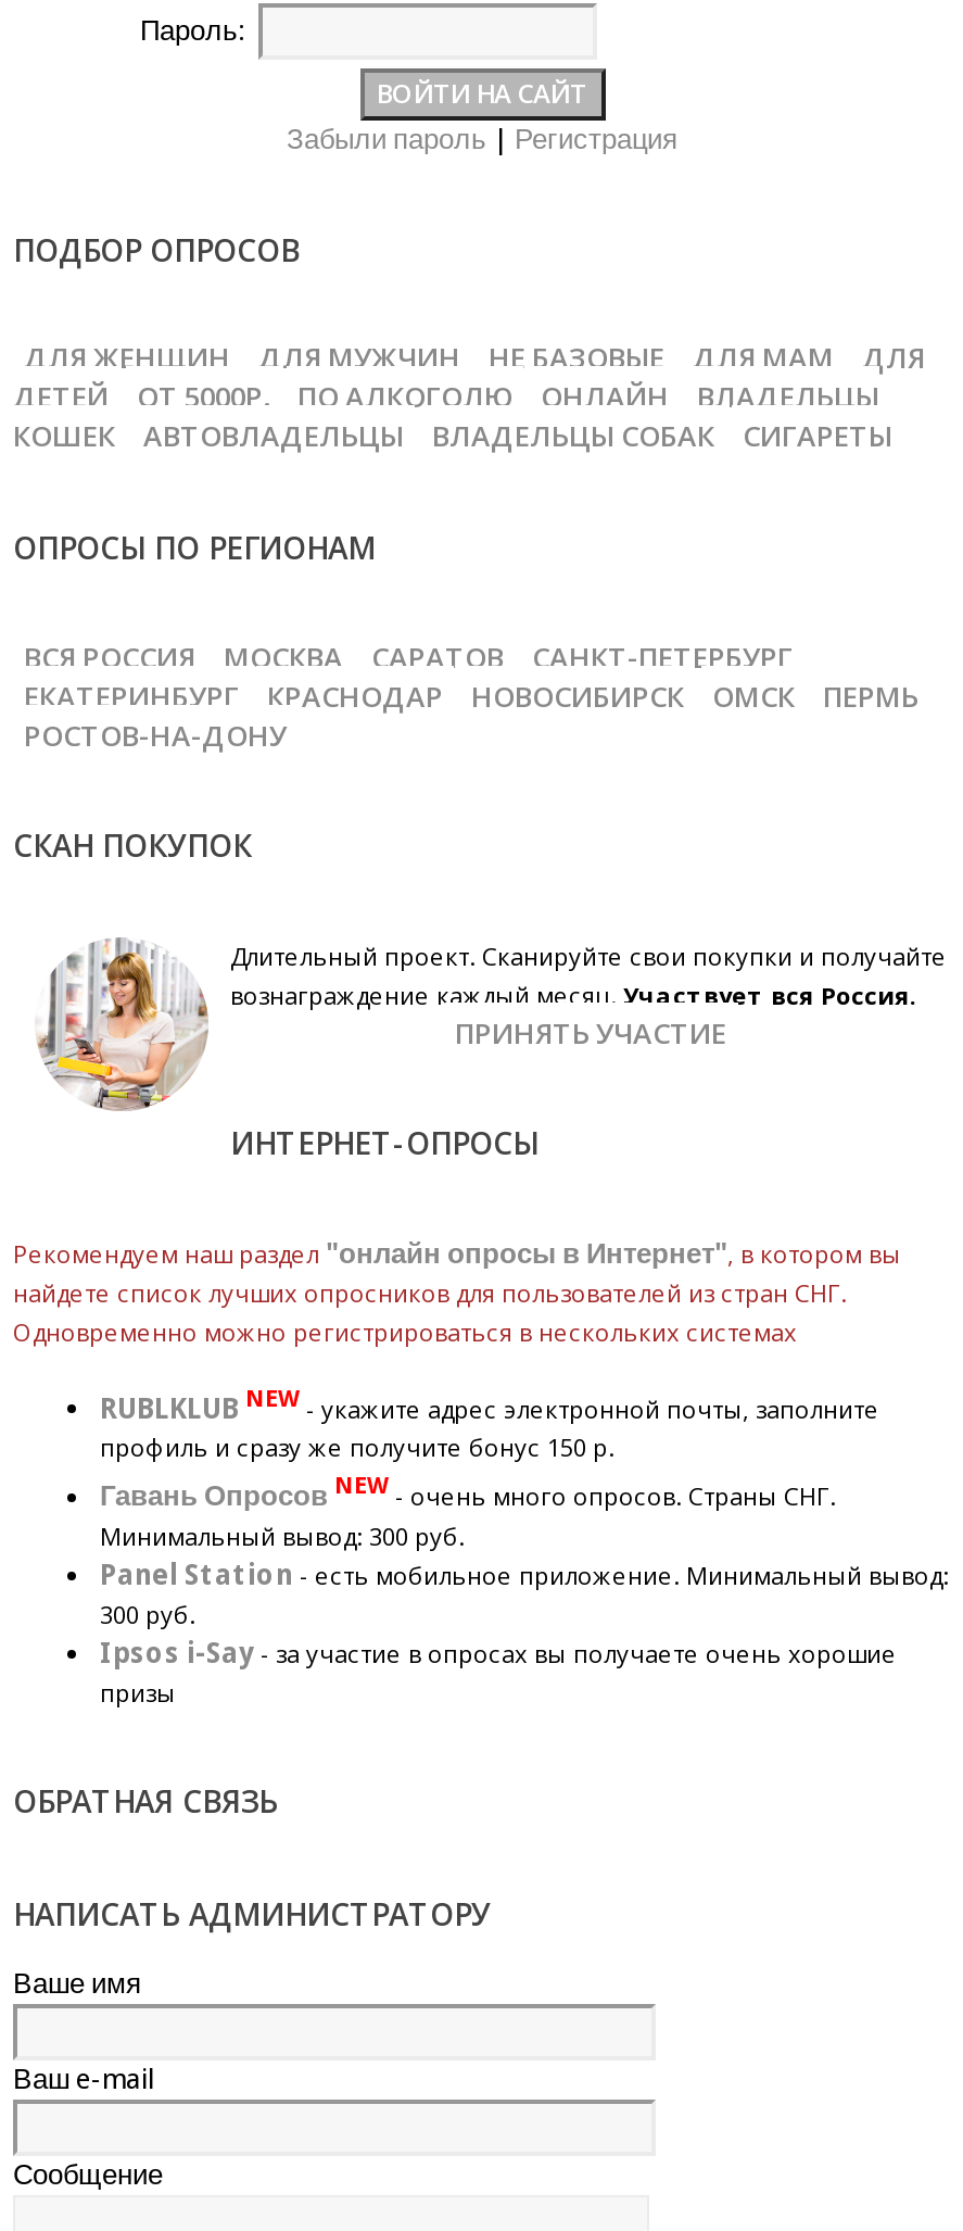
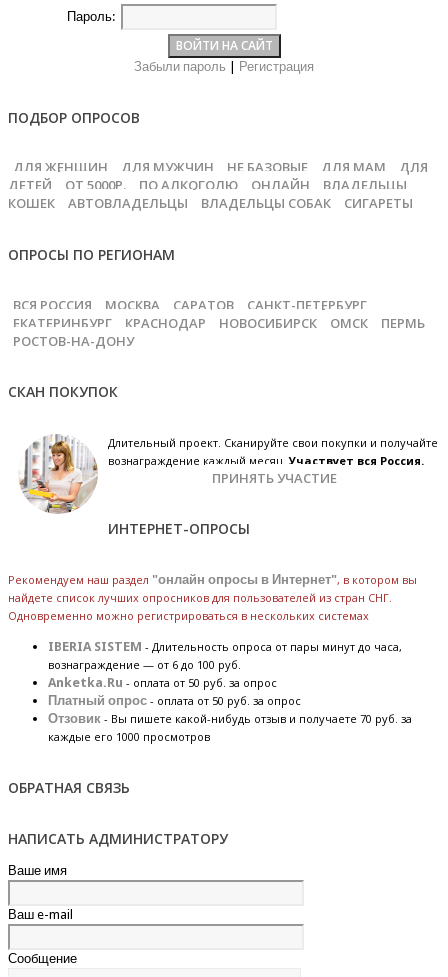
[100,1385,949,1708] RUBLKLUB NEW - укажите адрес электронной почты, заполните | профиль и сразу же получите бонус 150 р. | Гавань Опросов NEW - очень много опросов. Страны СНГ. | Минимальный вывод: 300 руб. | Panel Station - есть мобильное приложение. Минимальный вывод: | 300 руб. | Ipsos i-Say - за участие в опросах вы получаете очень хорошие | призы -> [48,639,412,744] IBERIA SISTEM - Длительность опроса от пары минут до часа, | вознаграждение — от 6 до 100 руб. | Anketka.Ru - оплата от 50 руб. за опрос | Платный опрос - оплата от 50 руб. за опрос | Отзовик - Вы пишете какой-нибудь отзыв и получаете 70 руб. за | каждые его 1000 просмотров

